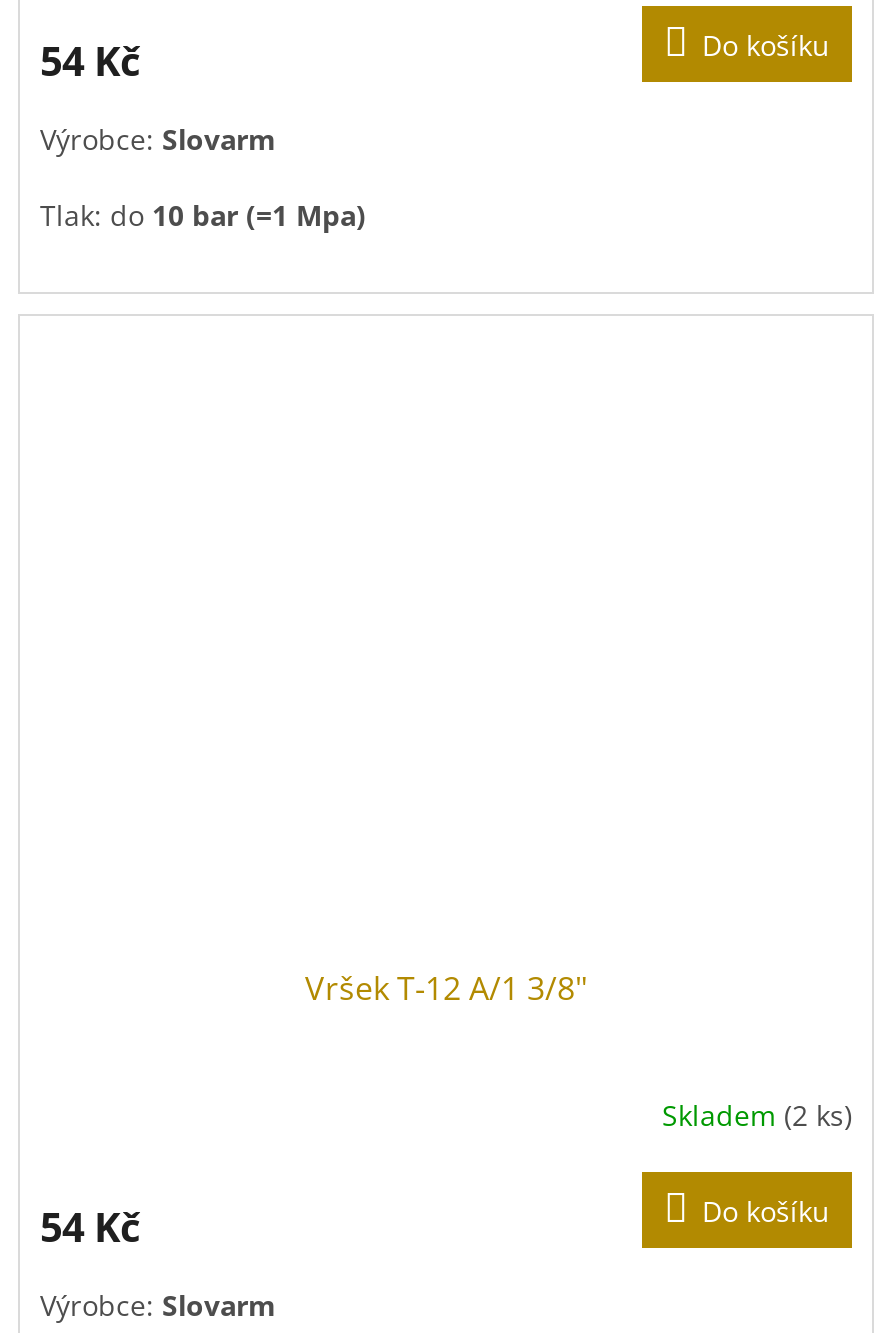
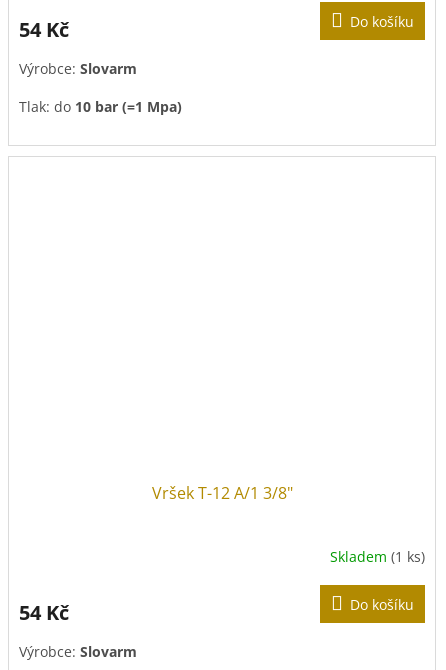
[662,1095,852,1133] Skladem (2 ks) -> [330,546,425,565] Skladem (1 ks)

